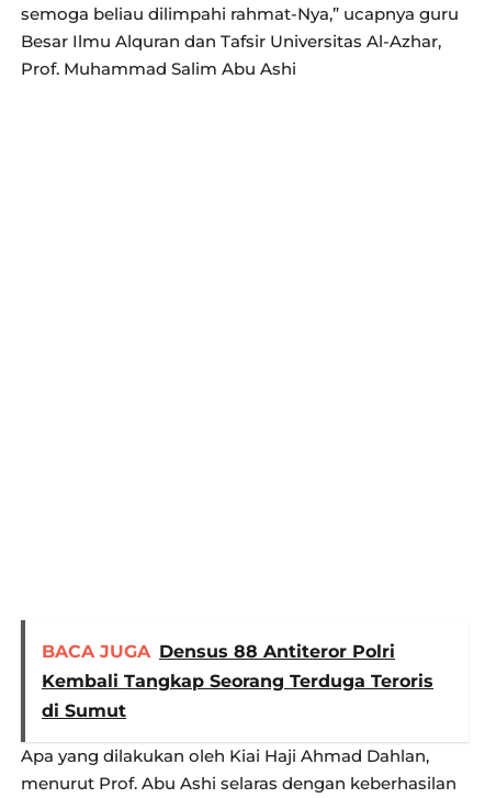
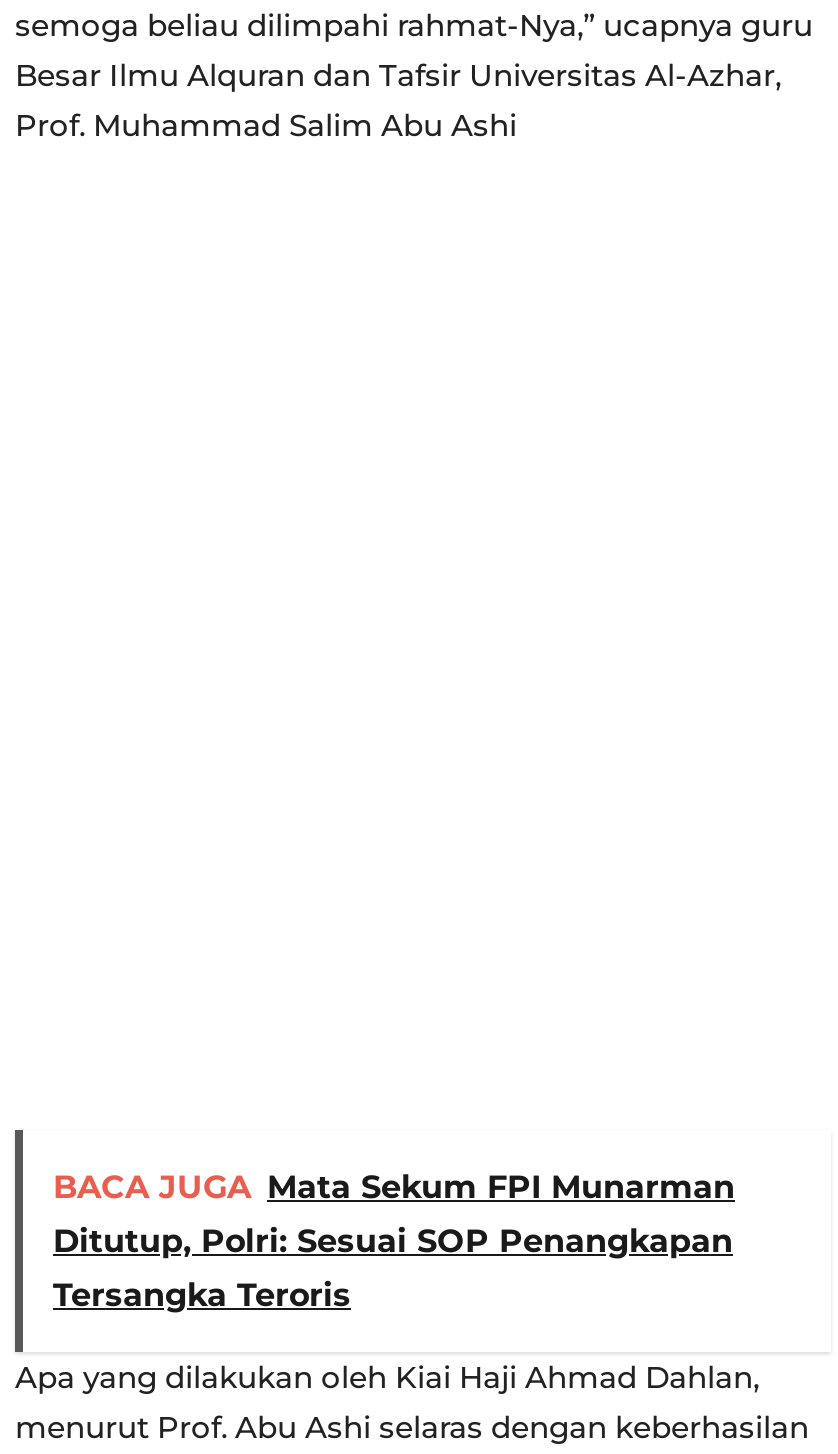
[42,641,433,721] BACA JUGA Densus 88 Antiteror Polri | Kembali Tangkap Seorang Terduga Teroris | di Sumut -> [53,1168,735,1314] BACA JUGA Mata Sekum FPI Munarman | Ditutup, Polri: Sesuai SOP Penangkapan | Tersangka Teroris

